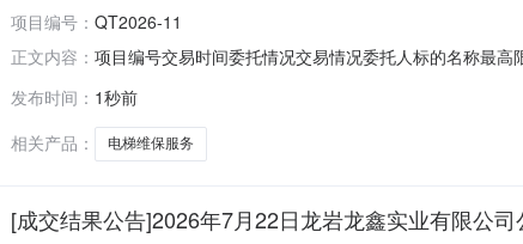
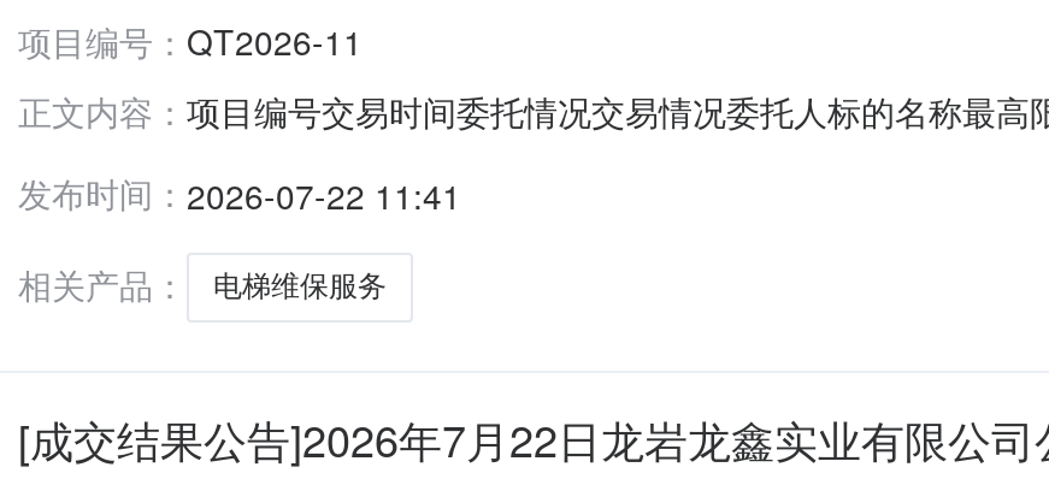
[11,85,138,109] 发布时间：1秒前 -> [18,169,461,219] 发布时间：2026-07-22 11:41

